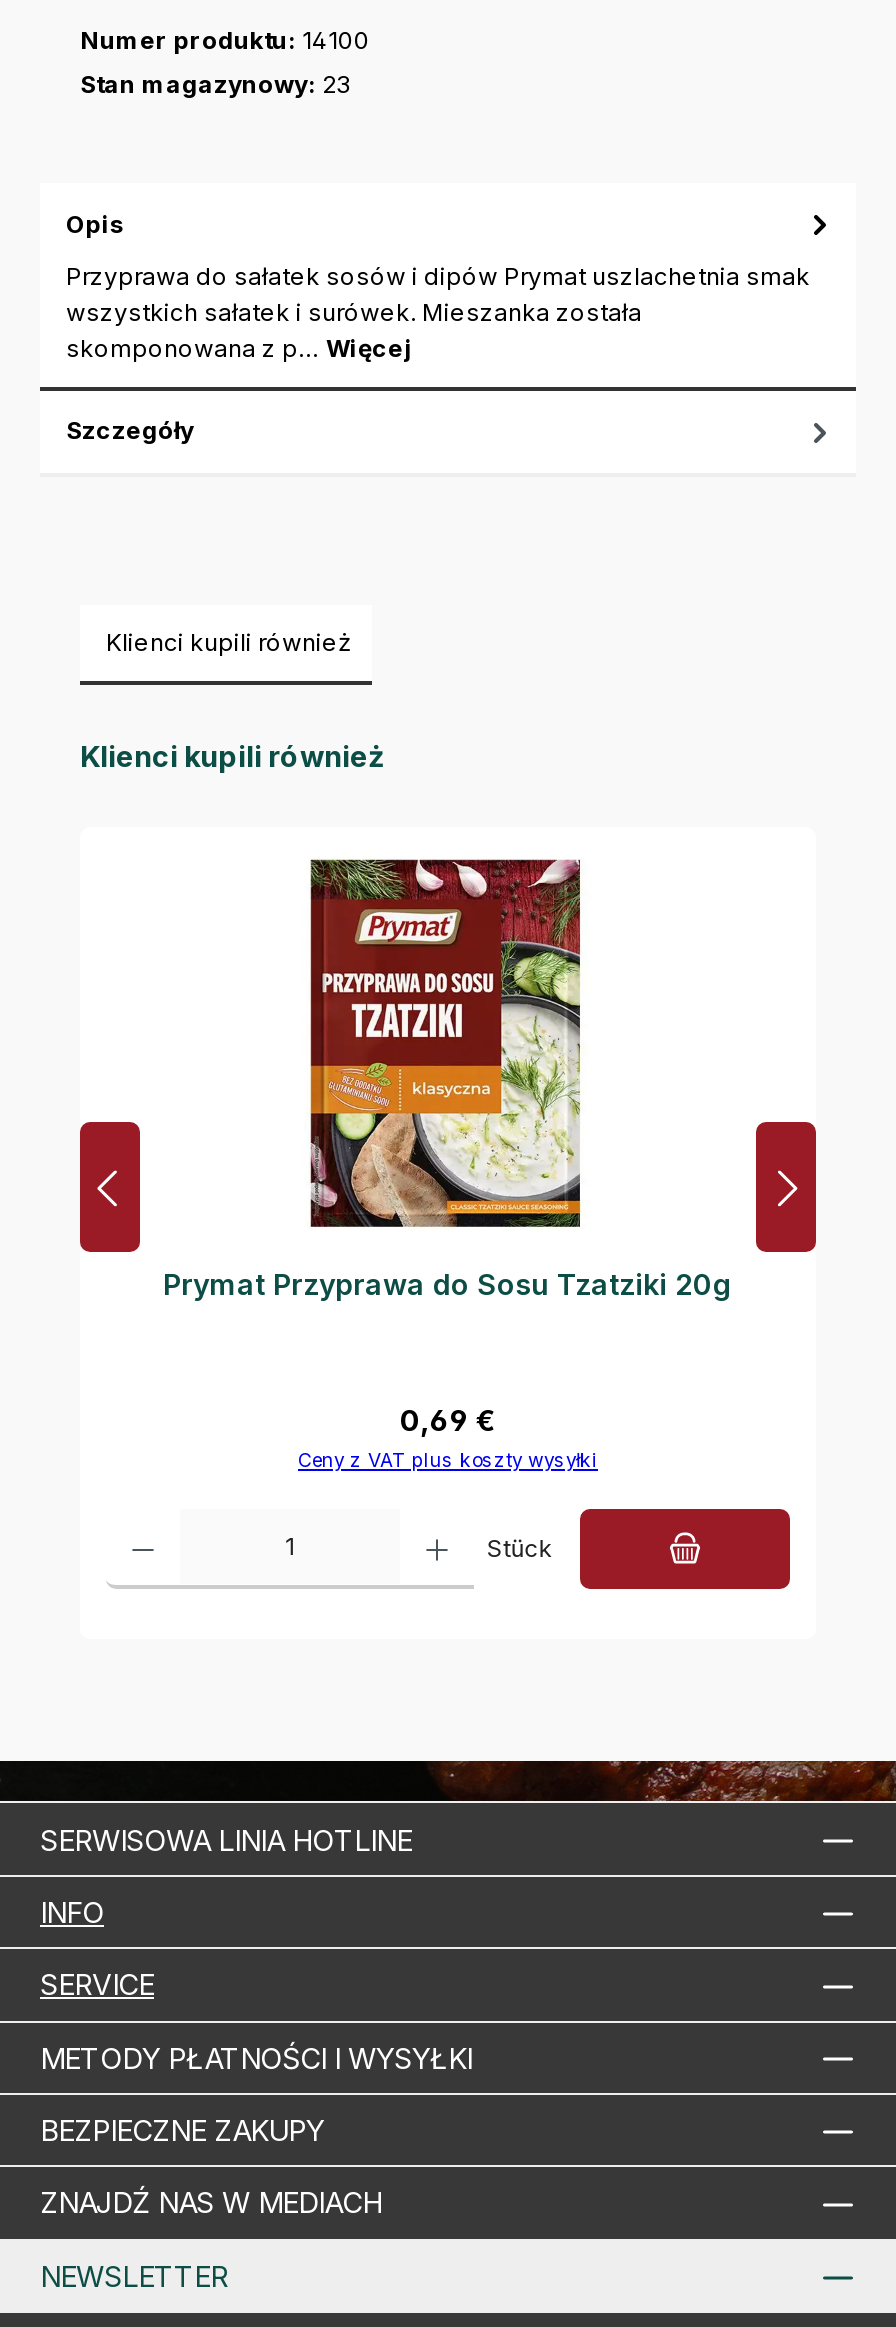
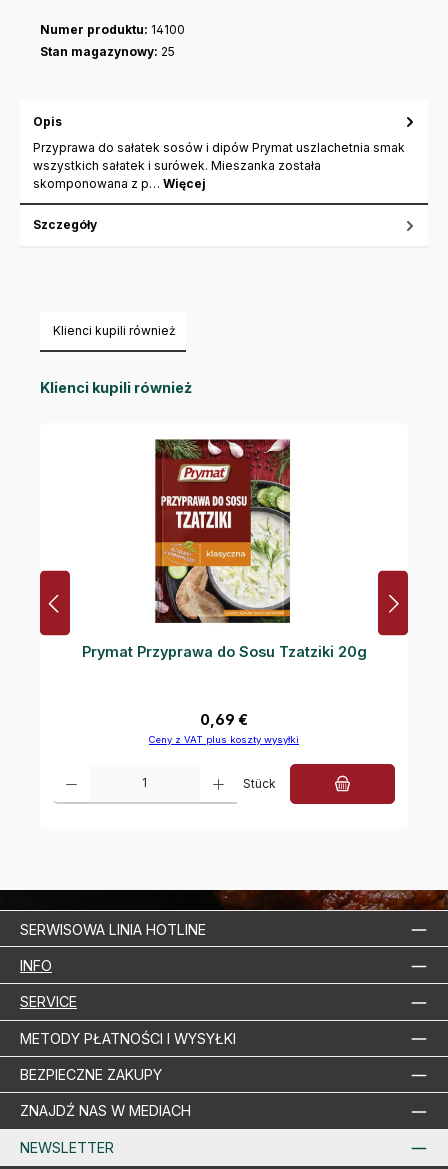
[80,69,352,99] Stan magazynowy: 23 -> [40,44,175,59] Stan magazynowy: 25

